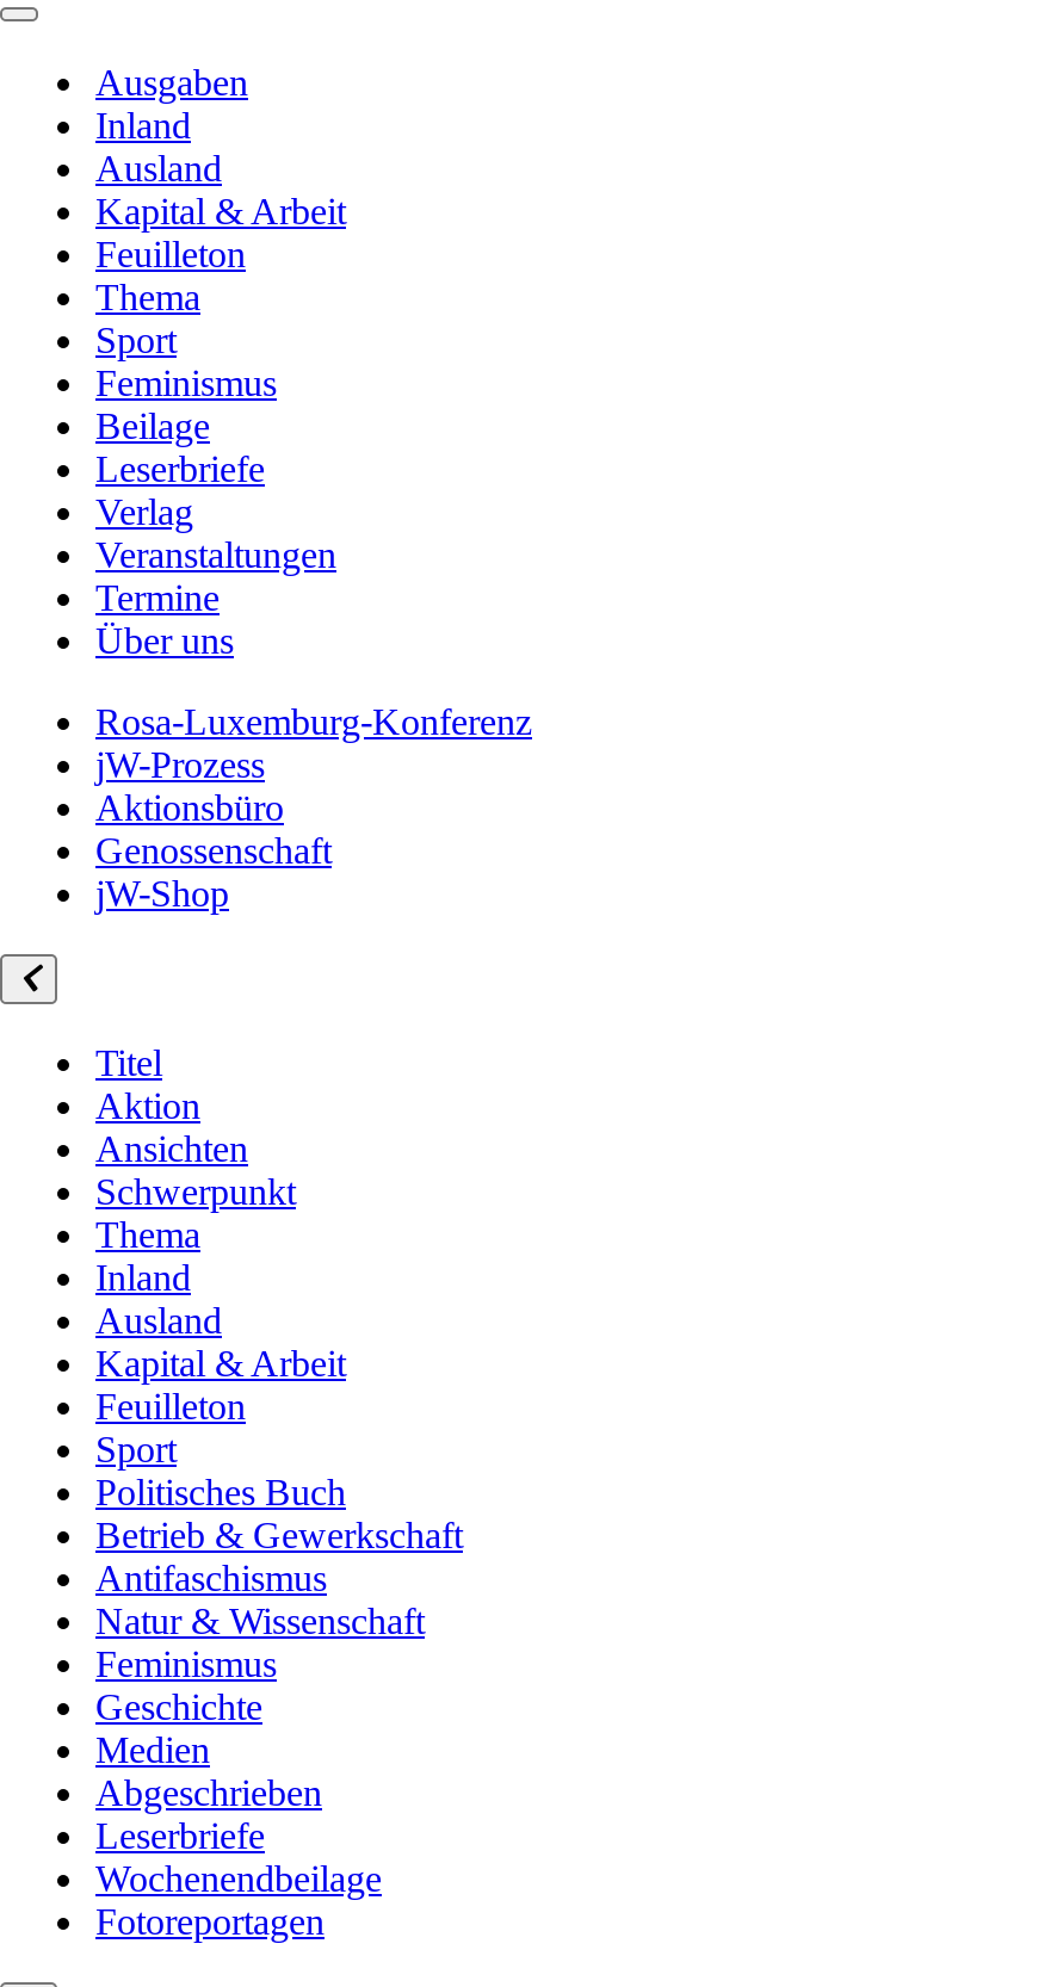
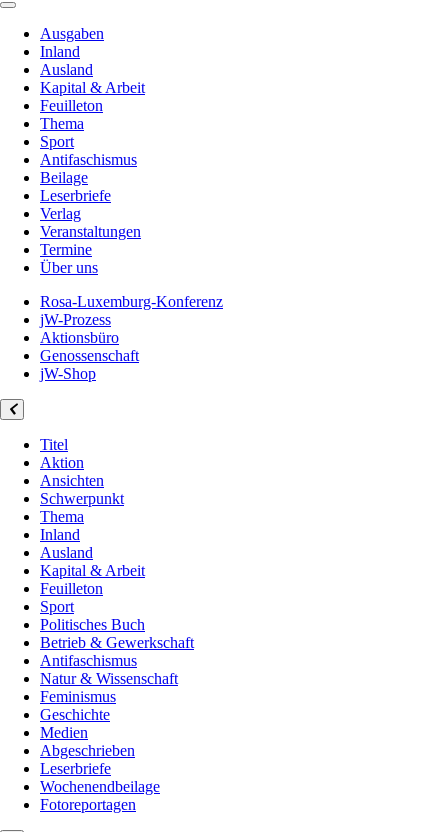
[95,363,277,403] Feminismus -> [40,151,137,168] Antifaschismus

